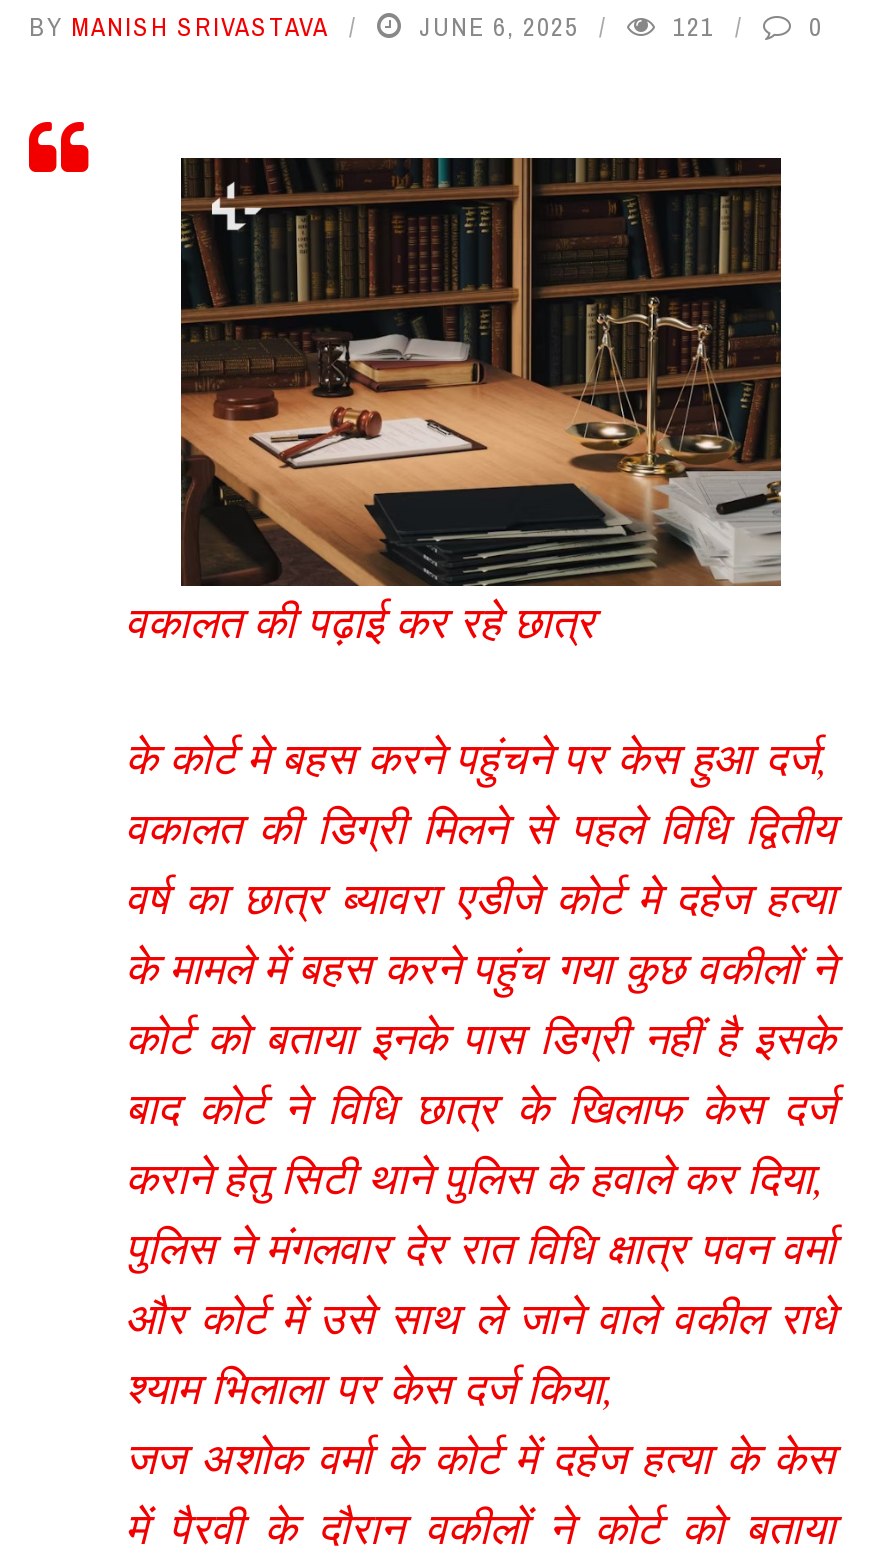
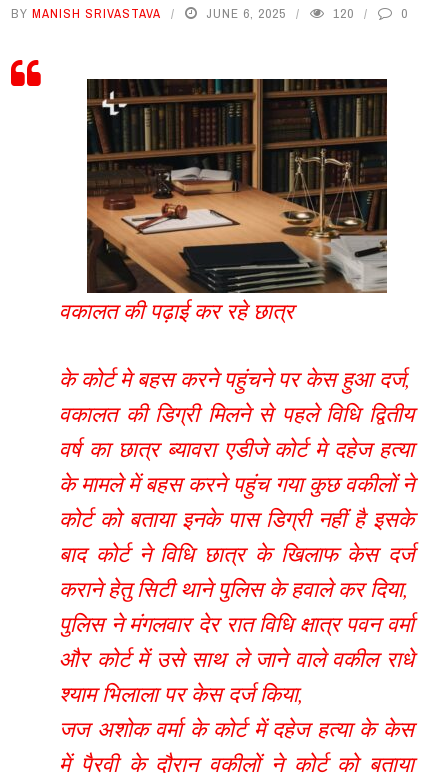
[673,10,715,44] 121 -> [333,5,354,22] 120

